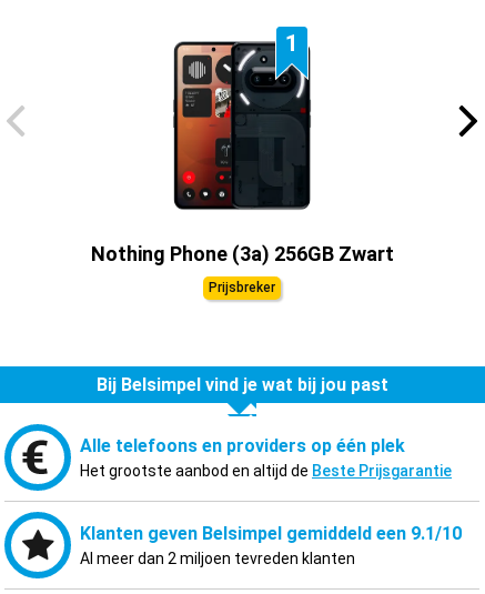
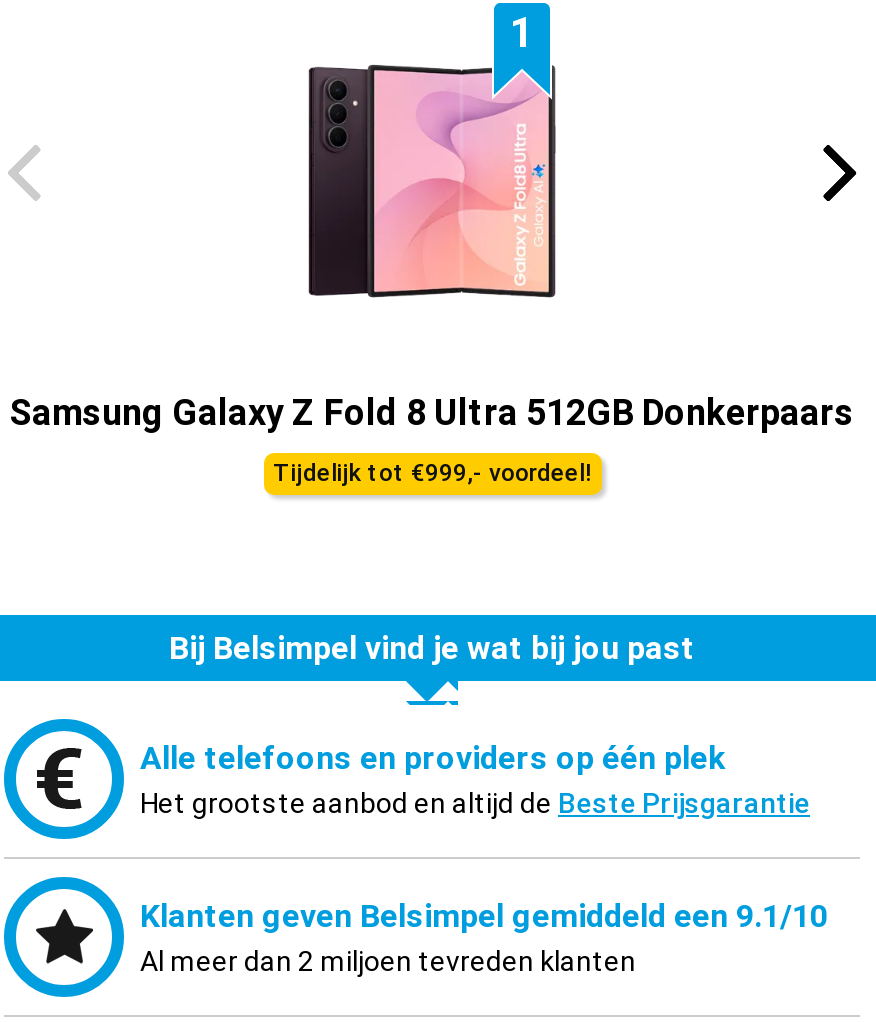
[90,40,393,265] [image] | Nothing Phone (3a) 256GB Zwart -> [10,29,854,433] [image] | Samsung Galaxy Z Fold 8 Ultra 512GB Donkerpaars
[209,280,275,295] Prijsbreker -> [273,459,591,487] Tijdelijk tot €999,- voordeel!

